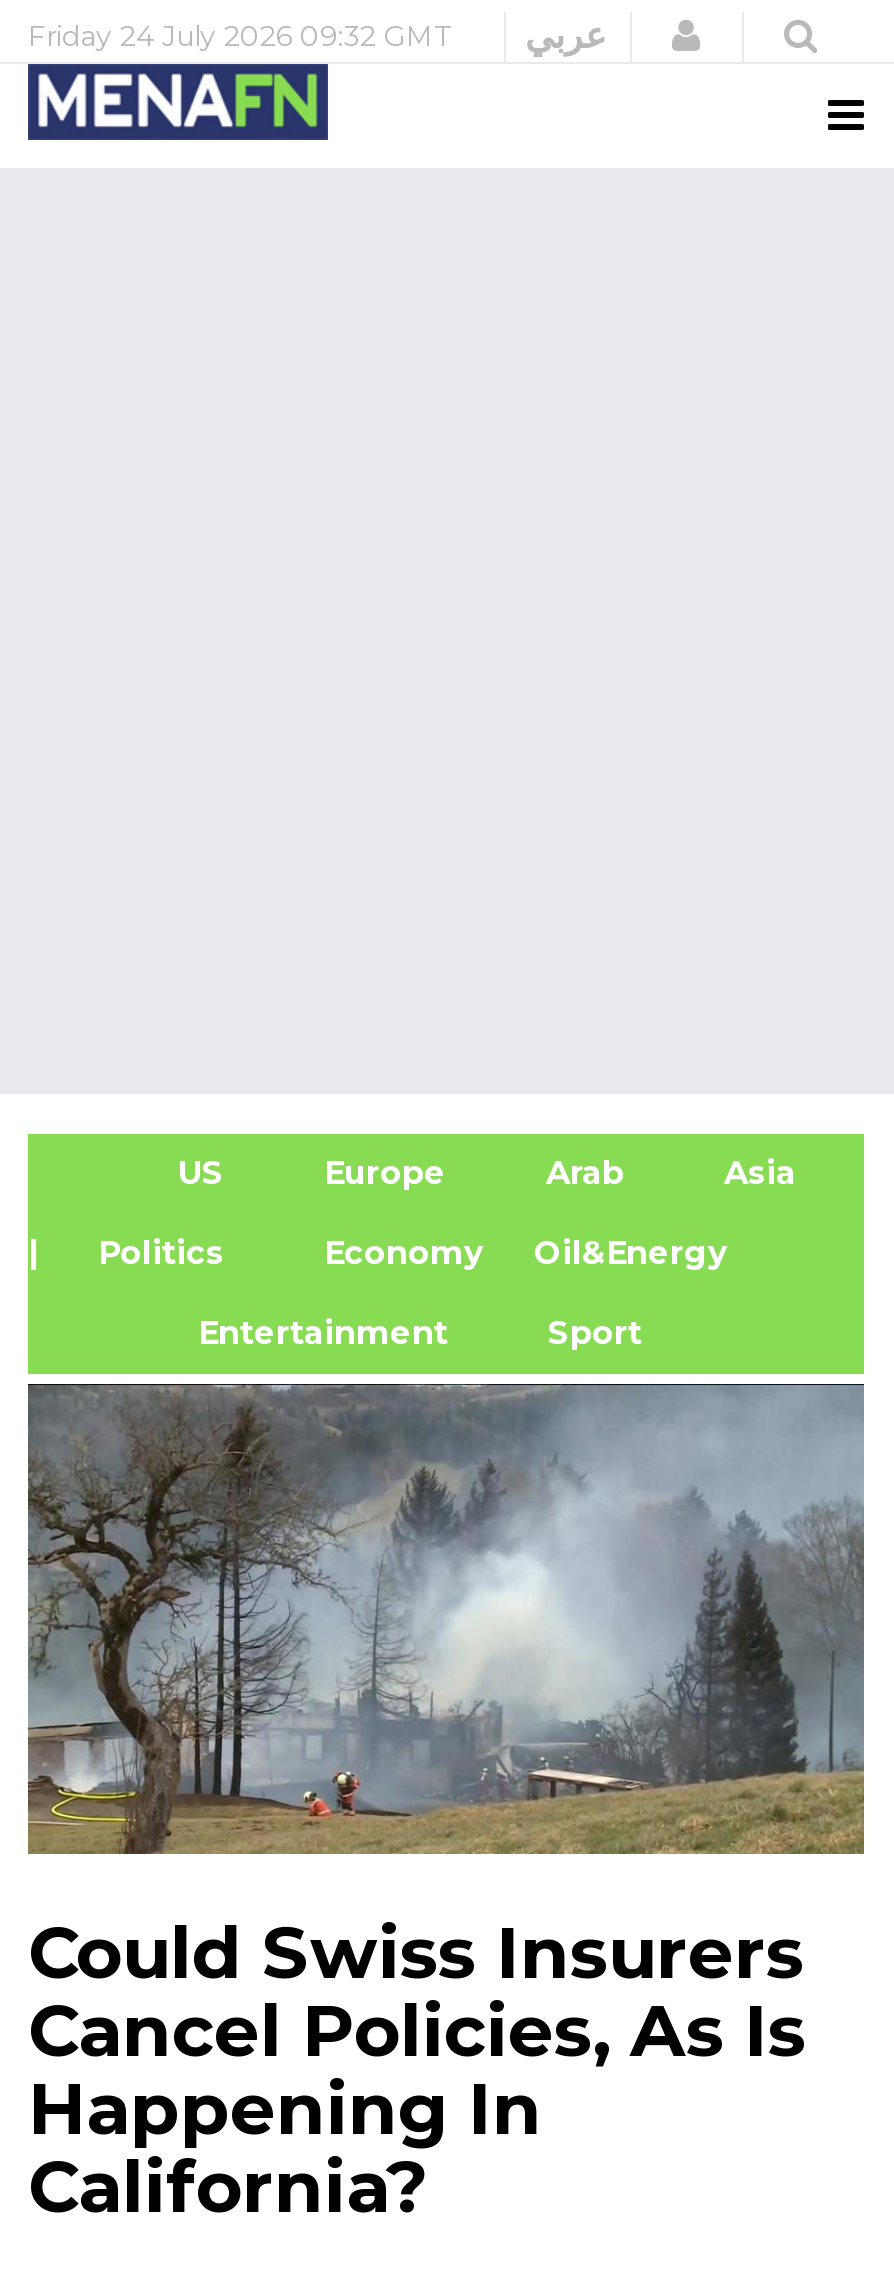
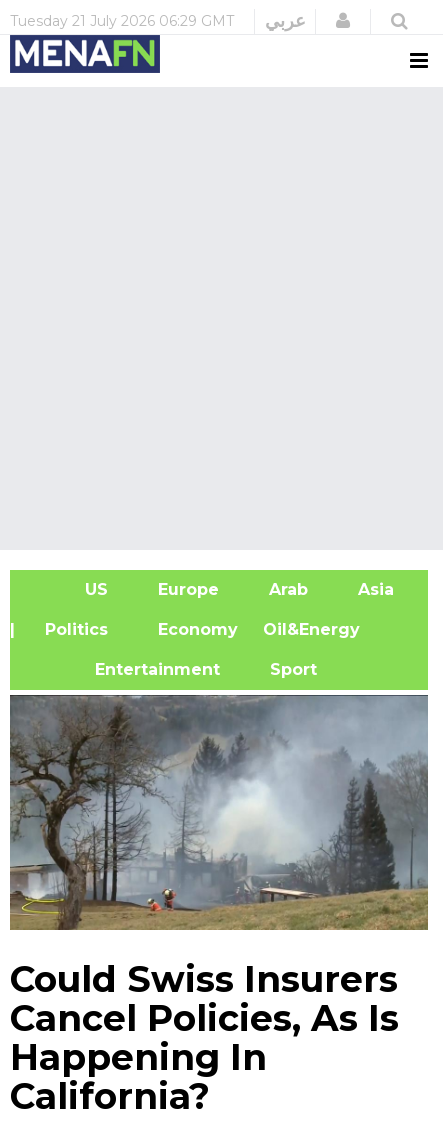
[28,18,450,54] Friday 24 July 2026 09:32 GMT -> [10,12,234,30] Tuesday 21 July 2026 06:29 GMT

